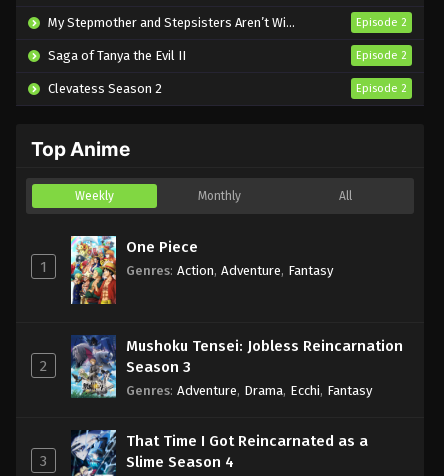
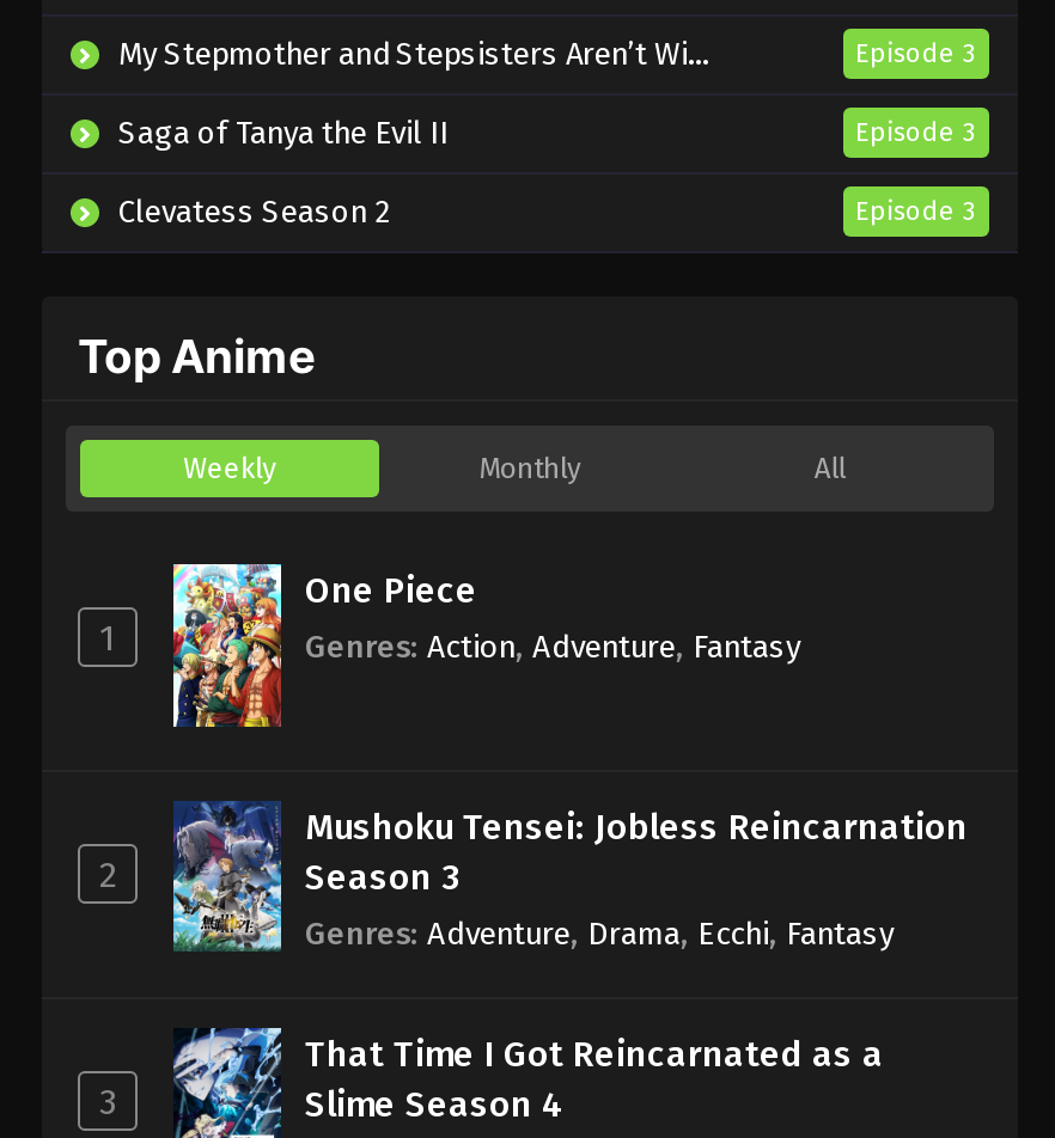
[356,16,407,29] Episode 2 -> [855,39,977,70] Episode 3
[356,49,407,62] Episode 2 -> [855,118,977,149] Episode 3
[356,82,407,95] Episode 2 -> [855,197,977,228] Episode 3

